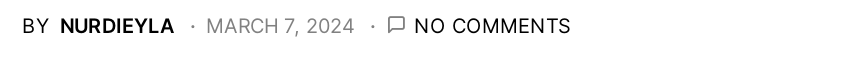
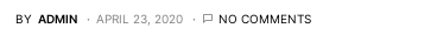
[22,12,354,36] BY NURDIEYLA | MARCH 7, 2024 -> [15,12,183,26] BY ADMIN | APRIL 23, 2020

